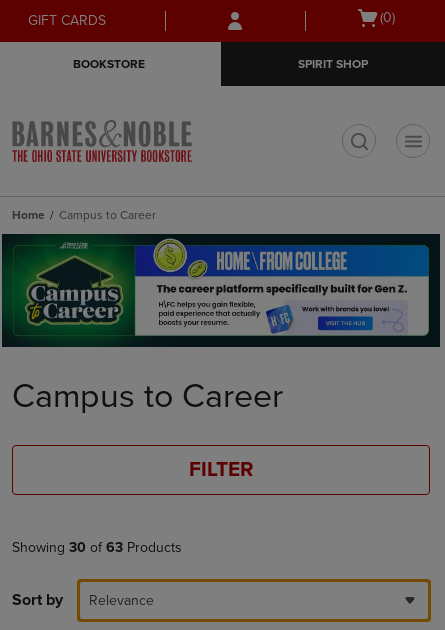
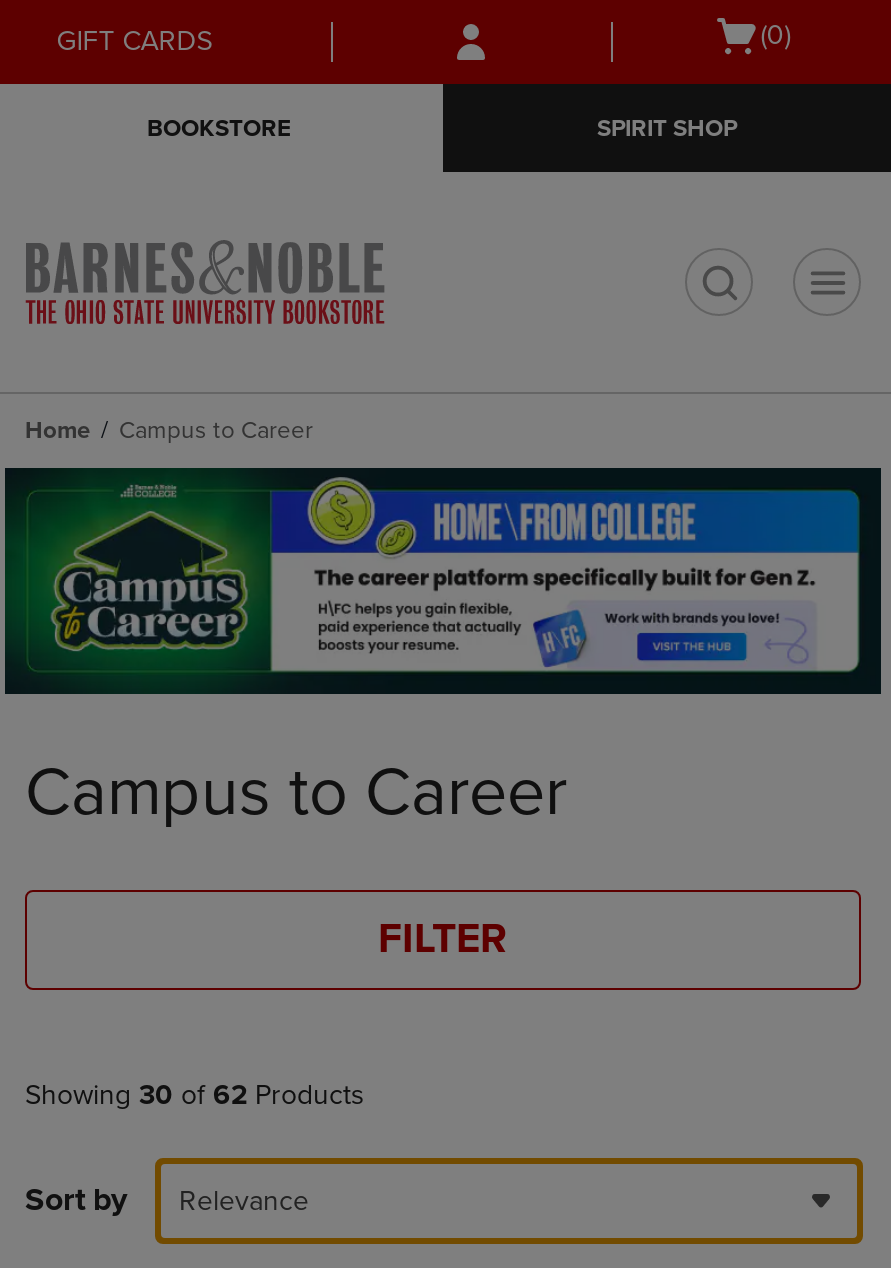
[12,539,182,556] Showing 30 of 63 Products -> [25,1079,365,1113] Showing 30 of 62 Products

